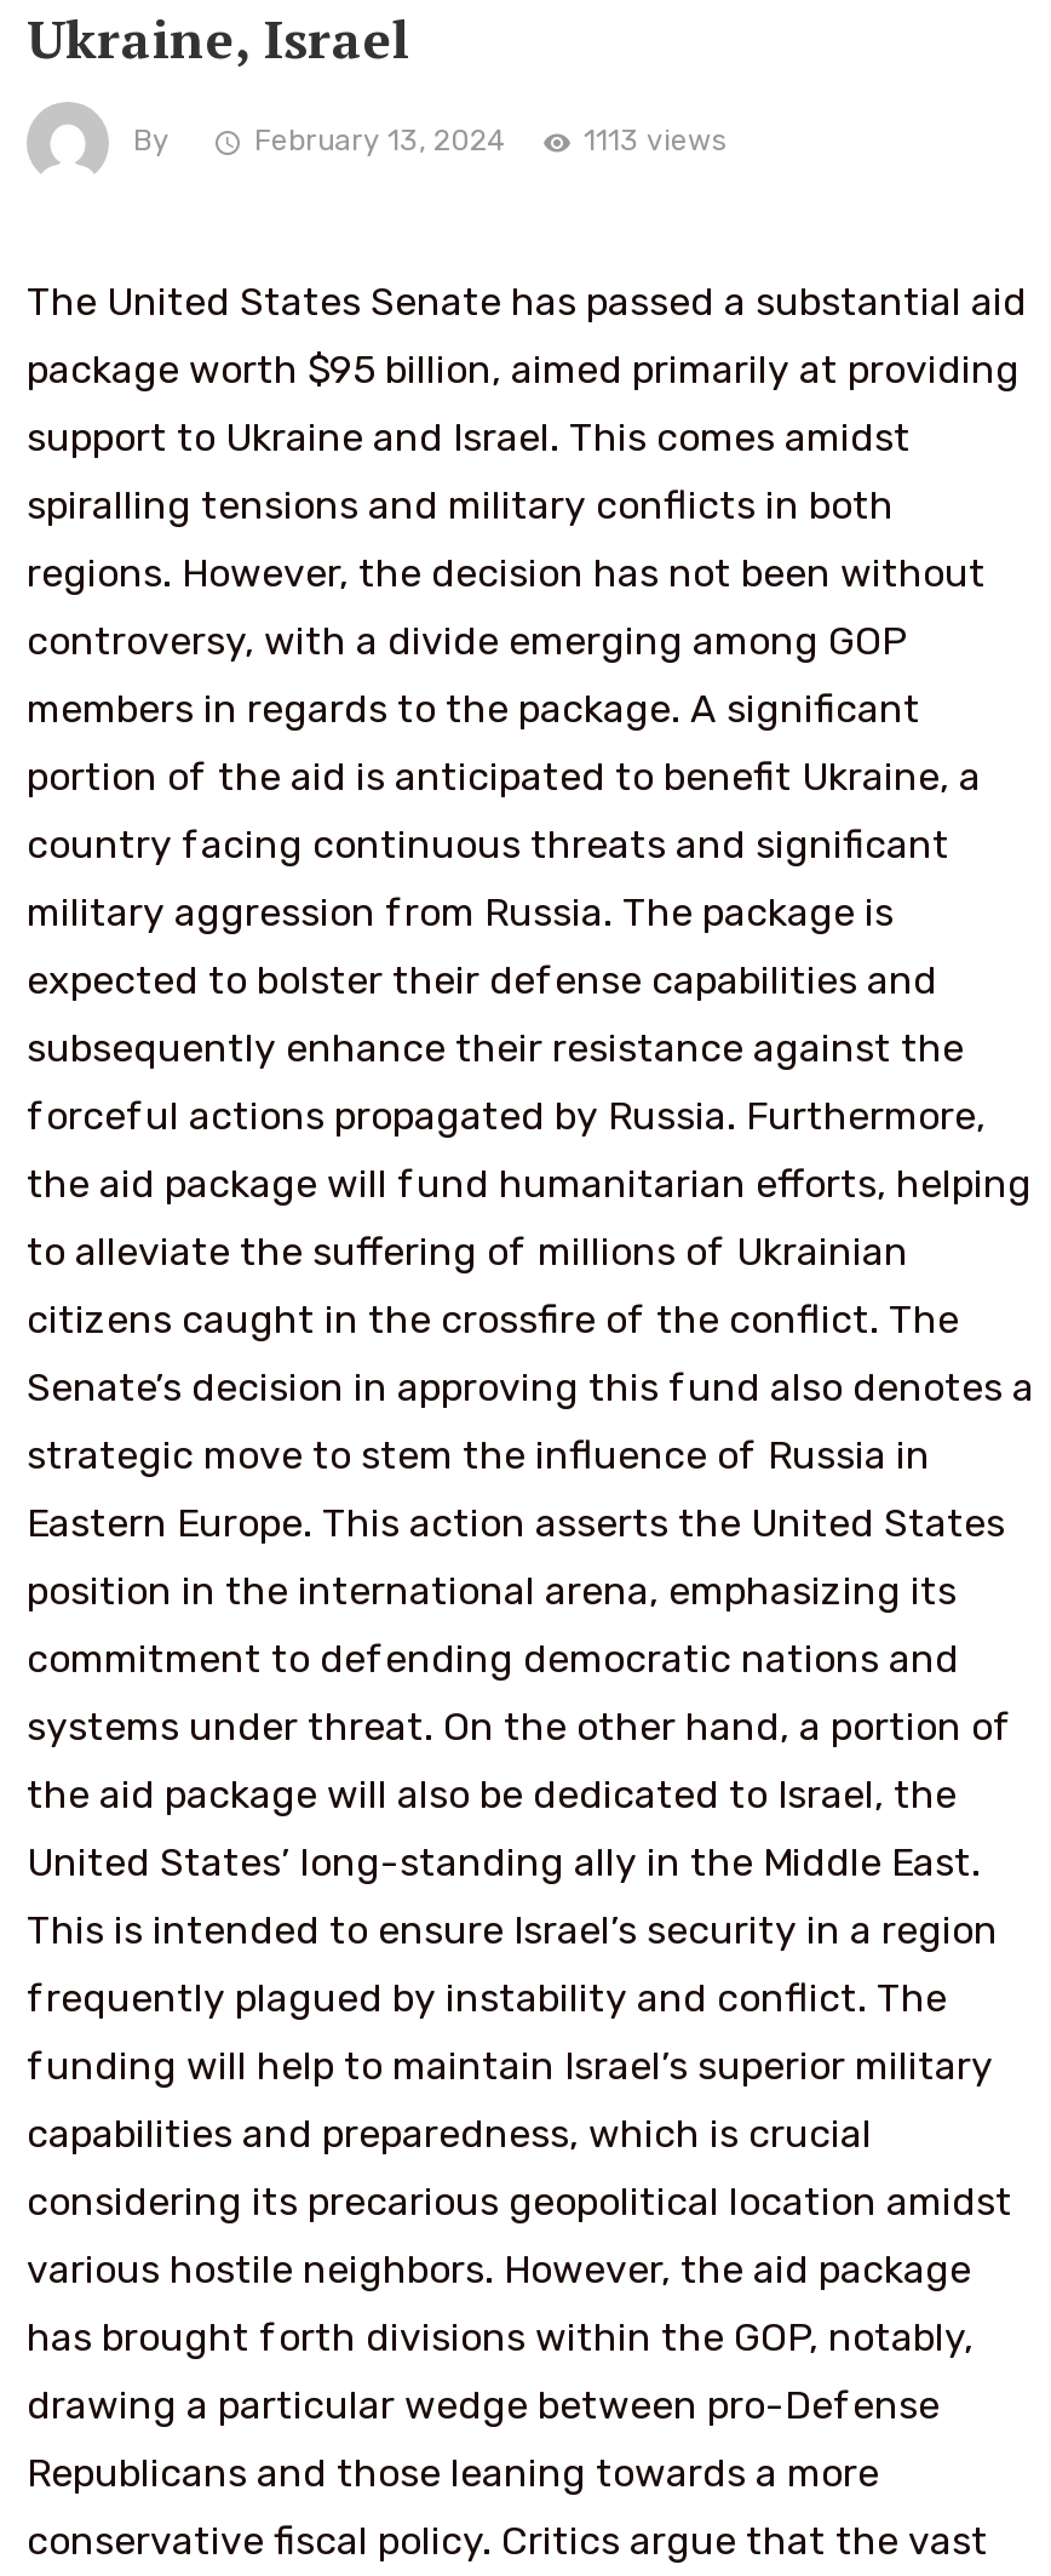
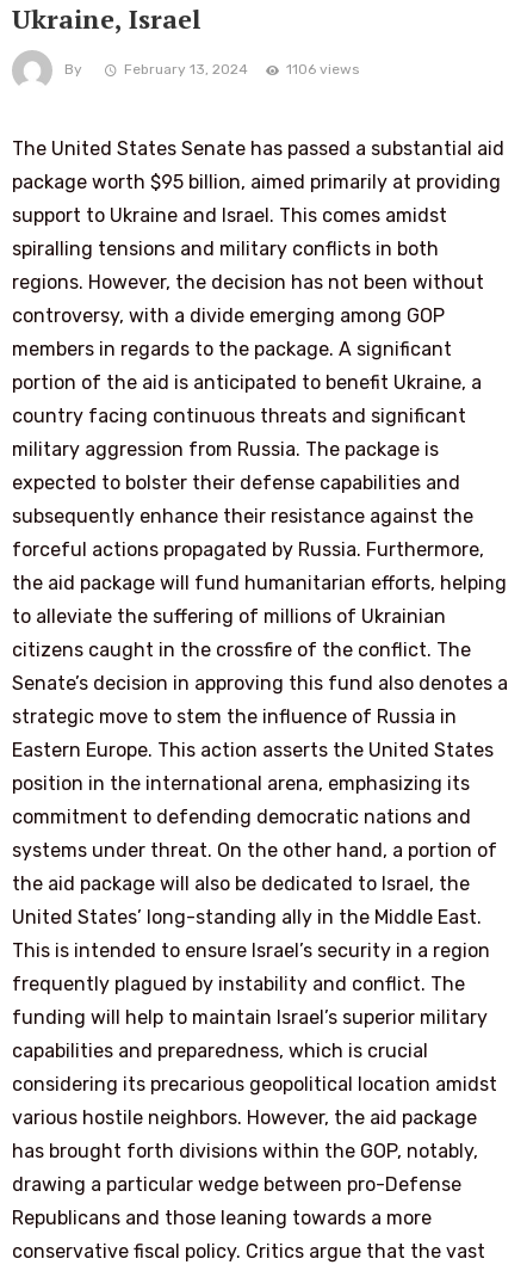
[584,124,726,158] 1113 views -> [286,61,359,78] 1106 views

